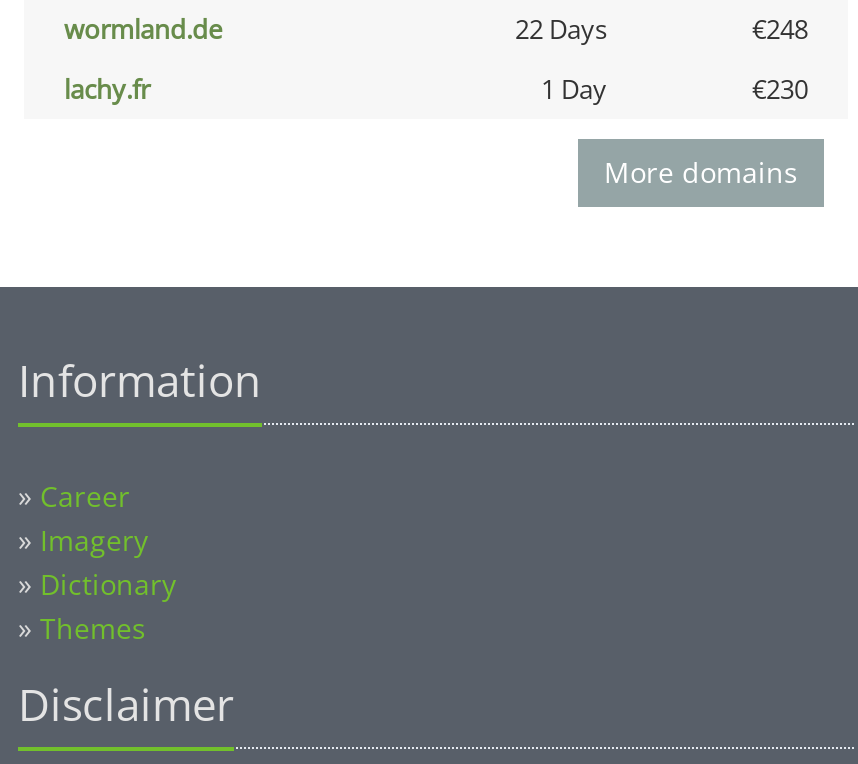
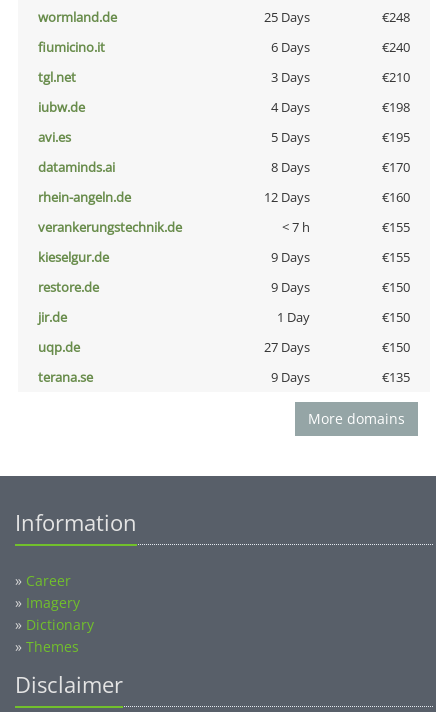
[515,11,607,47] 22 Days -> [263,8,309,26] 25 Days
[64,71,150,107] lachy.fr -> [38,38,410,326] fiumicino.it | 6 Days | €240 | tgl.net | 3 Days | €210 | iubw.de | 4 Days | €198 | avi.es | 5 Days | €195 | dataminds.ai | 8 Days | €170 | rhein-angeln.de | 12 Days | €160 | verankerungstechnik.de | < 7 h | €155 | kieselgur.de | 9 Days | €155 | restore.de | 9 Days | €150 | jir.de
[752,71,808,107] €230 -> [38,308,410,386] €150 | uqp.de | 27 Days | €150 | terana.se | 9 Days | €135

